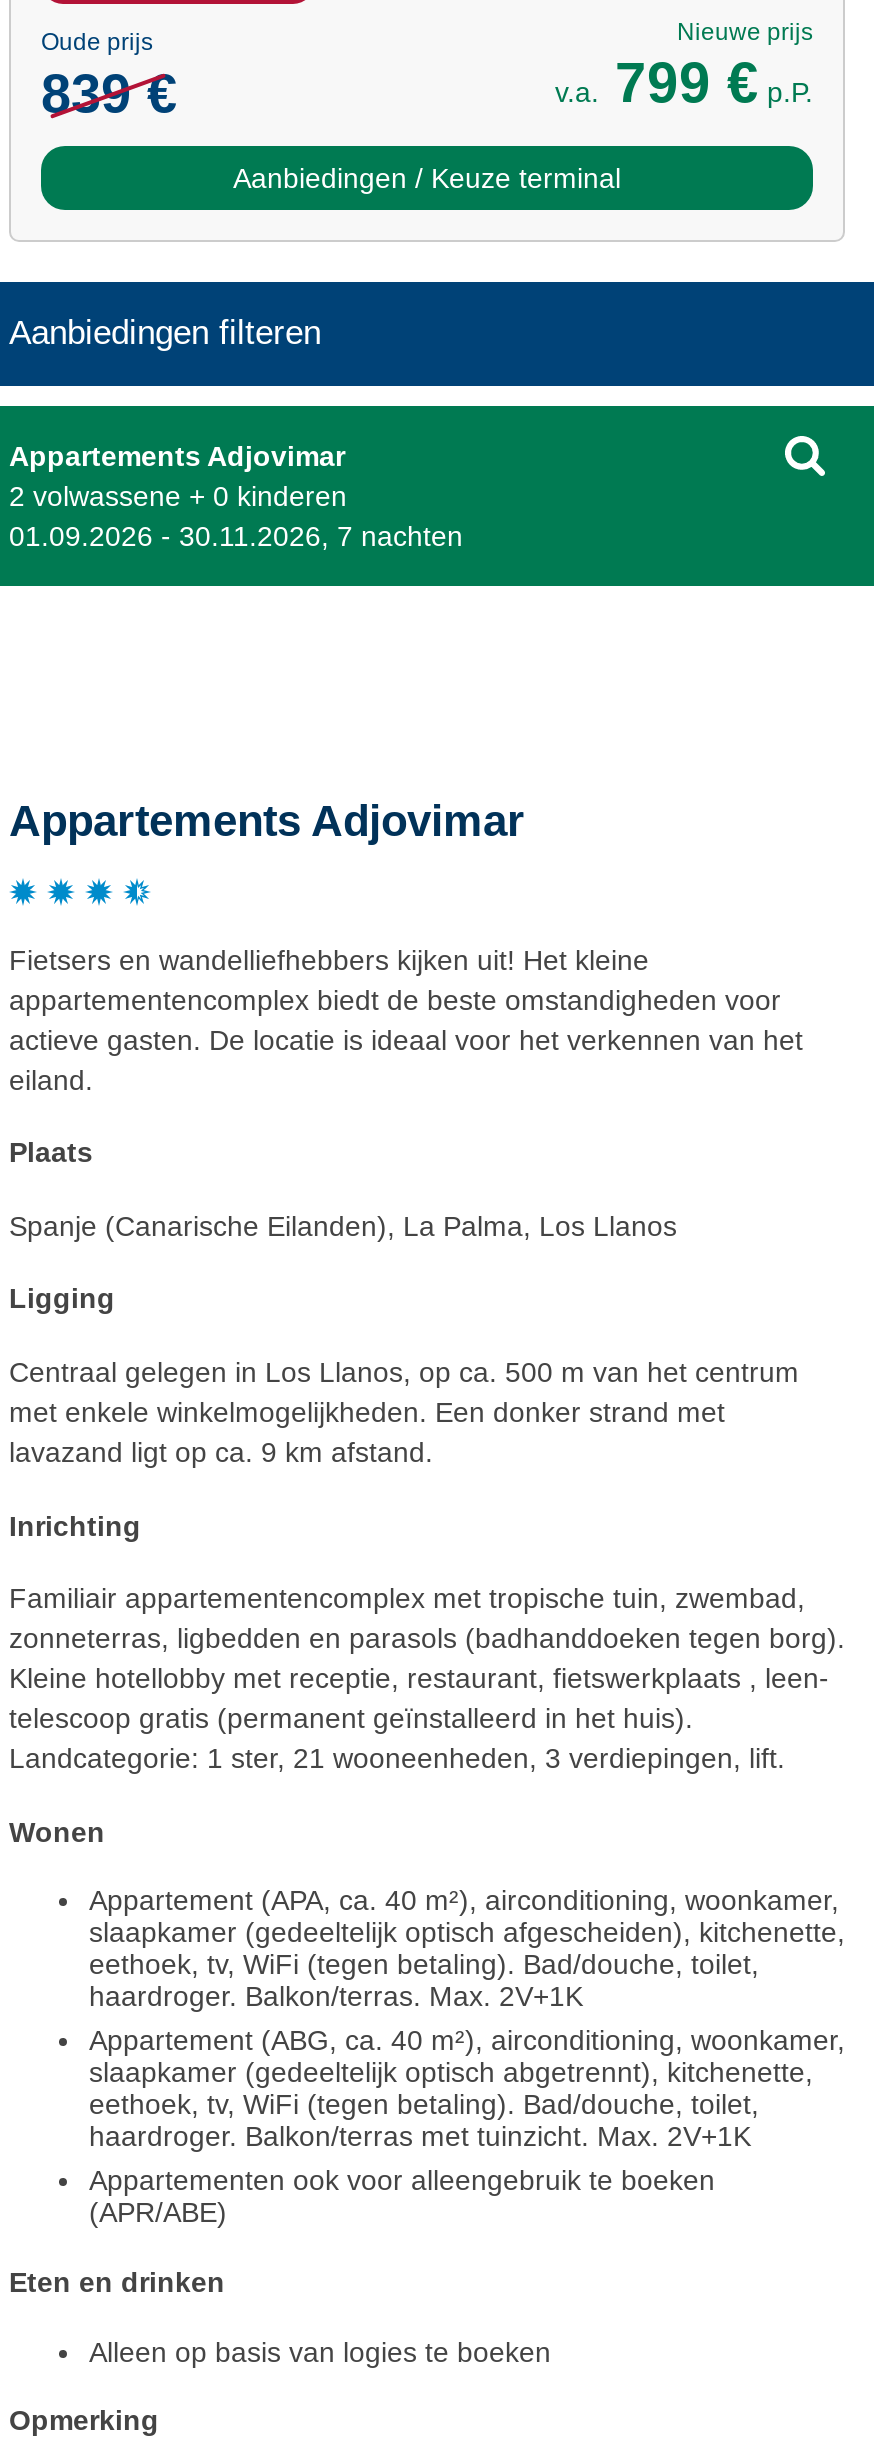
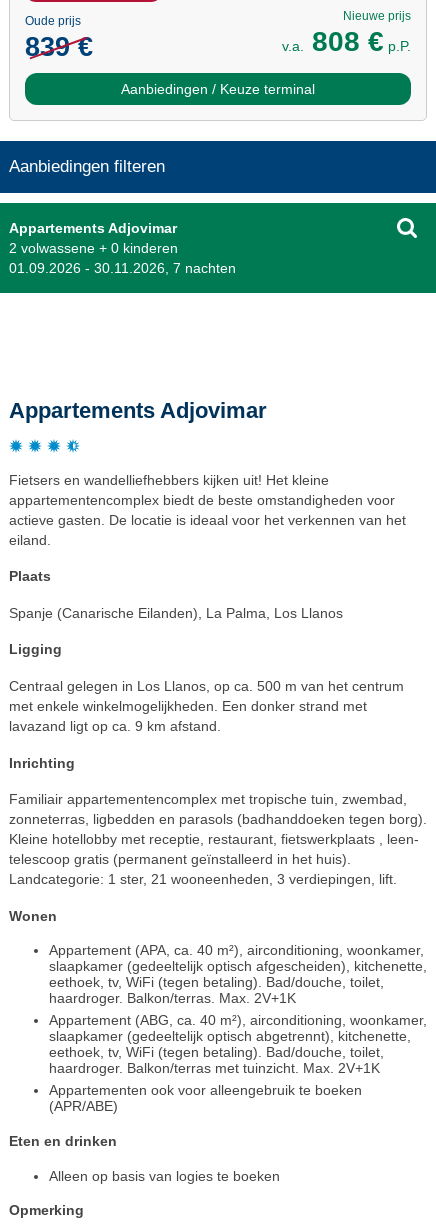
[555,51,813,113] v.a. 799 €p.P. -> [282,25,411,56] v.a. 808 €p.P.

